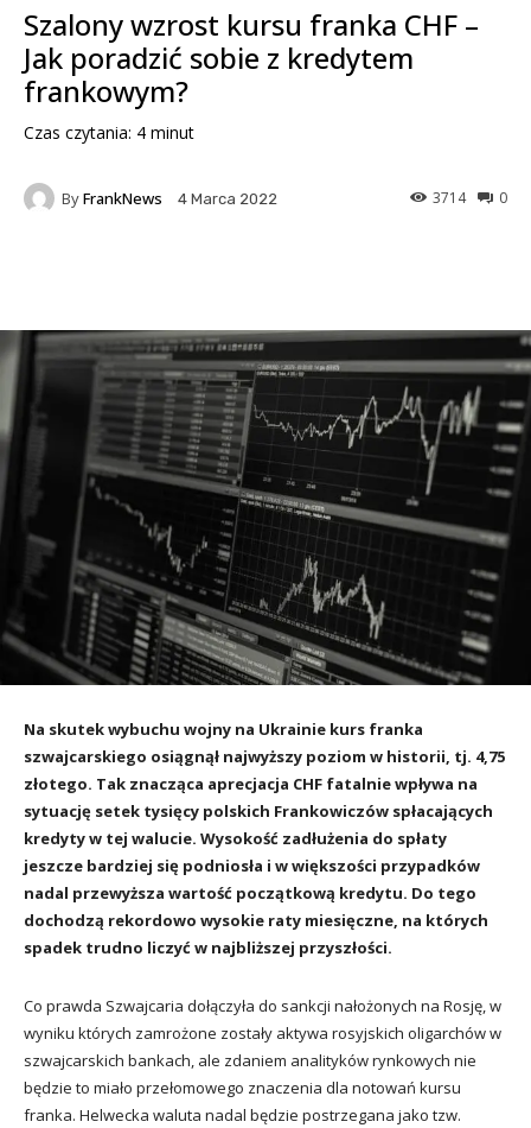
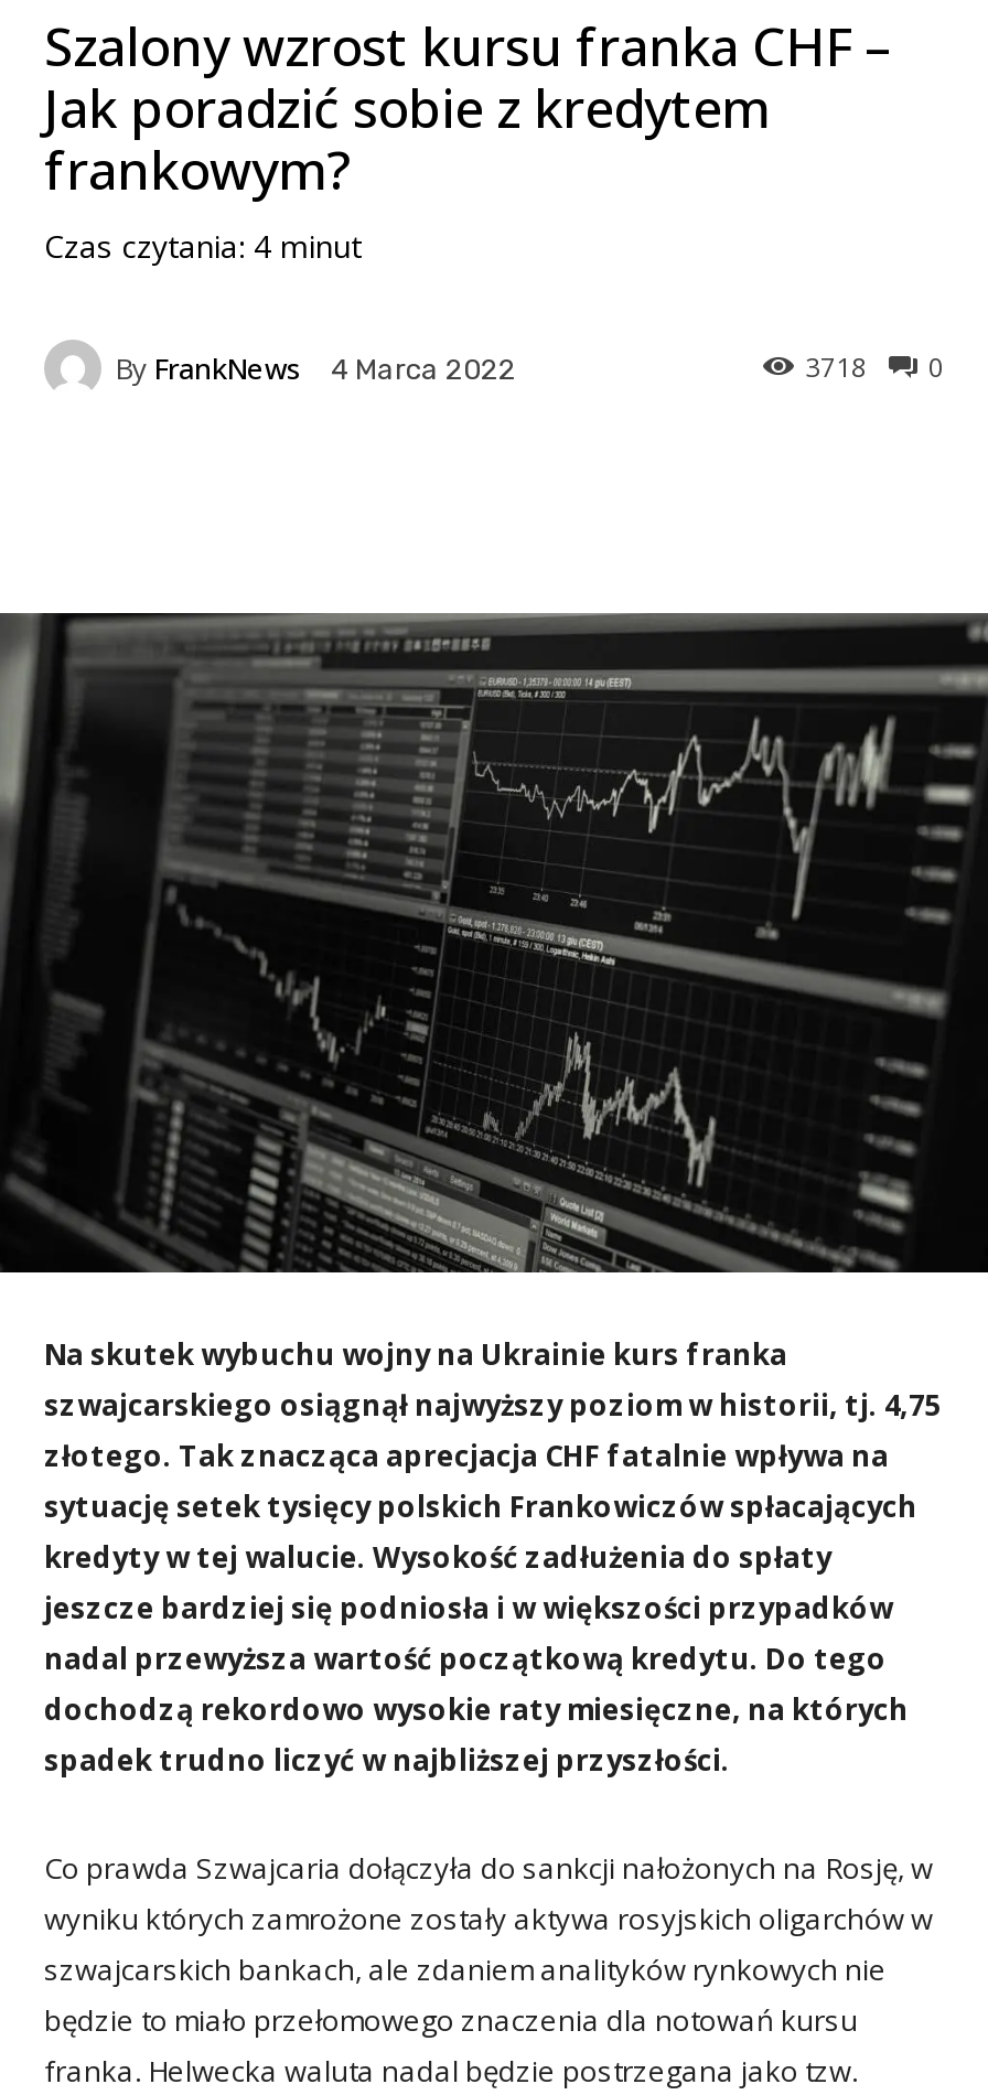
[433,187,507,208] 3714 0 -> [805,348,944,385] 3718 0

